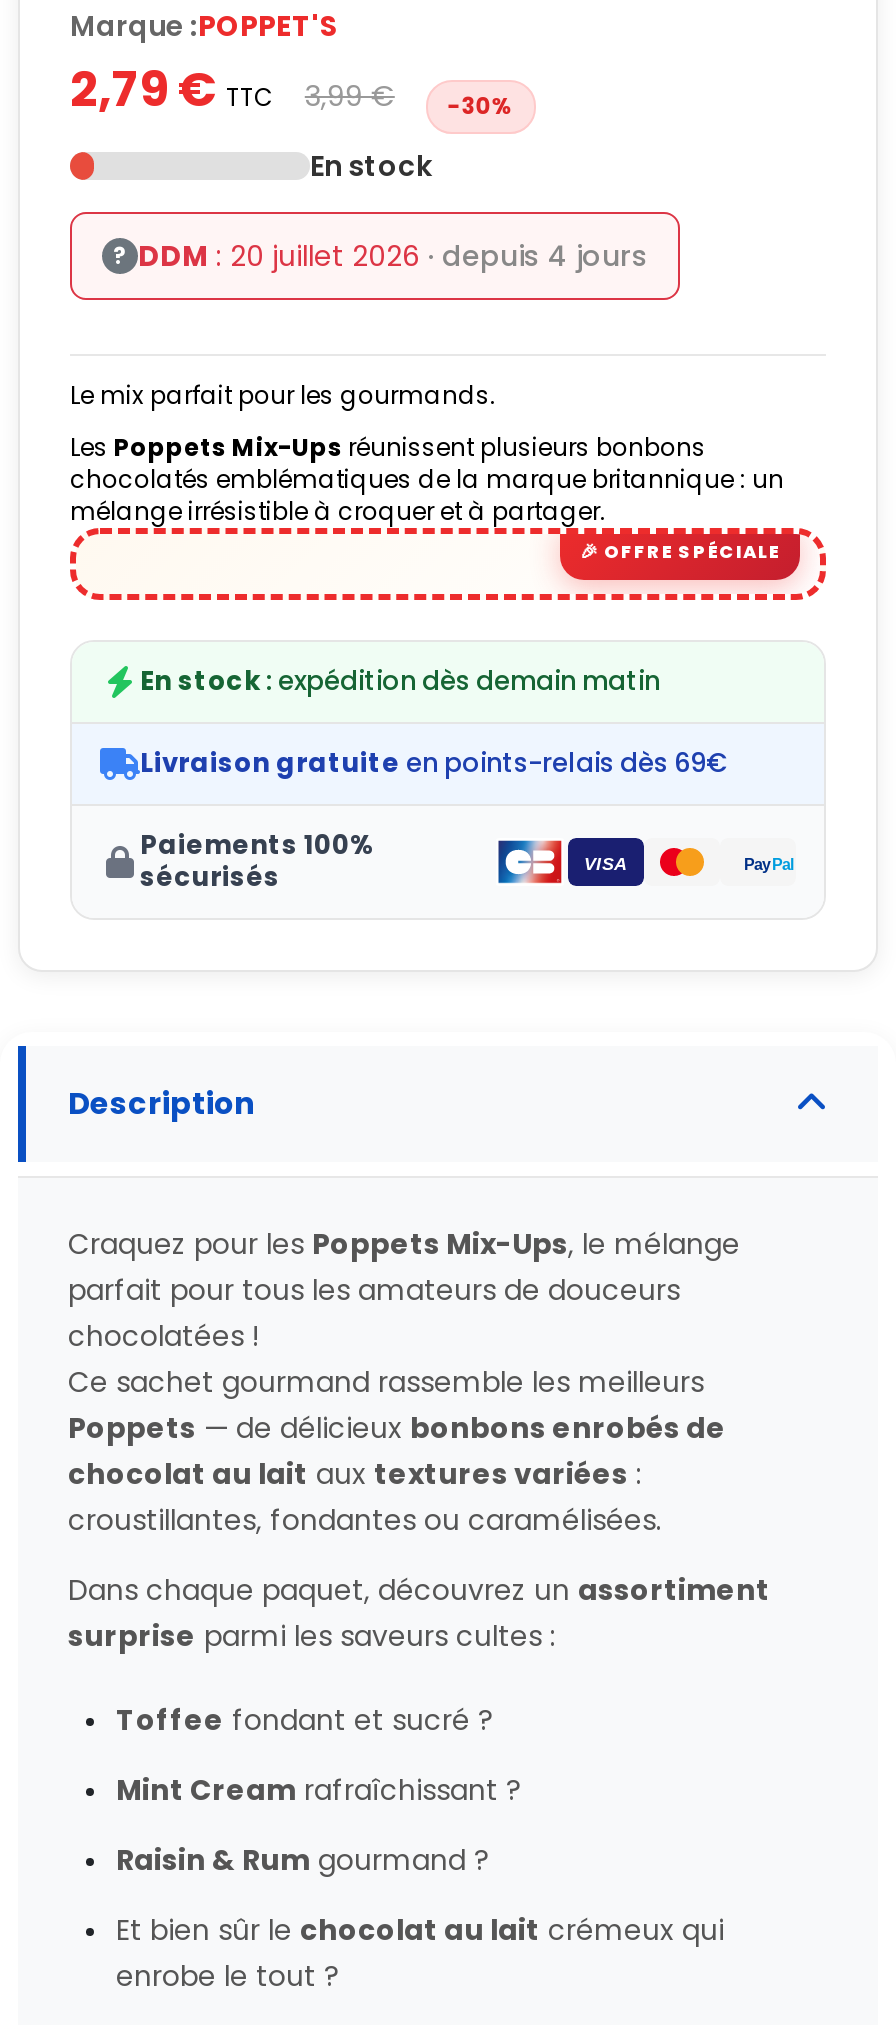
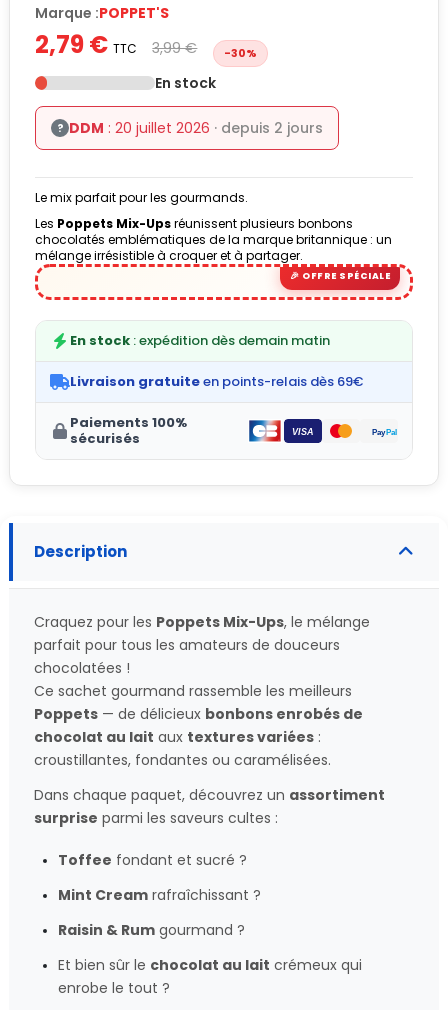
[113,237,648,277] ? DDM: 20 juillet 2026 · depuis 4 jours -> [56,118,323,138] ? DDM: 20 juillet 2026 · depuis 2 jours

